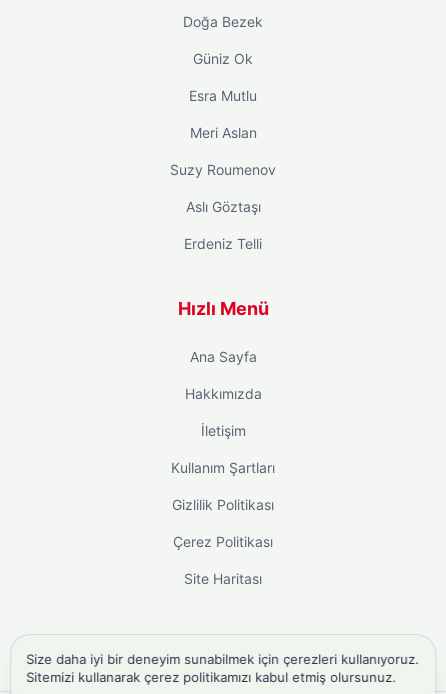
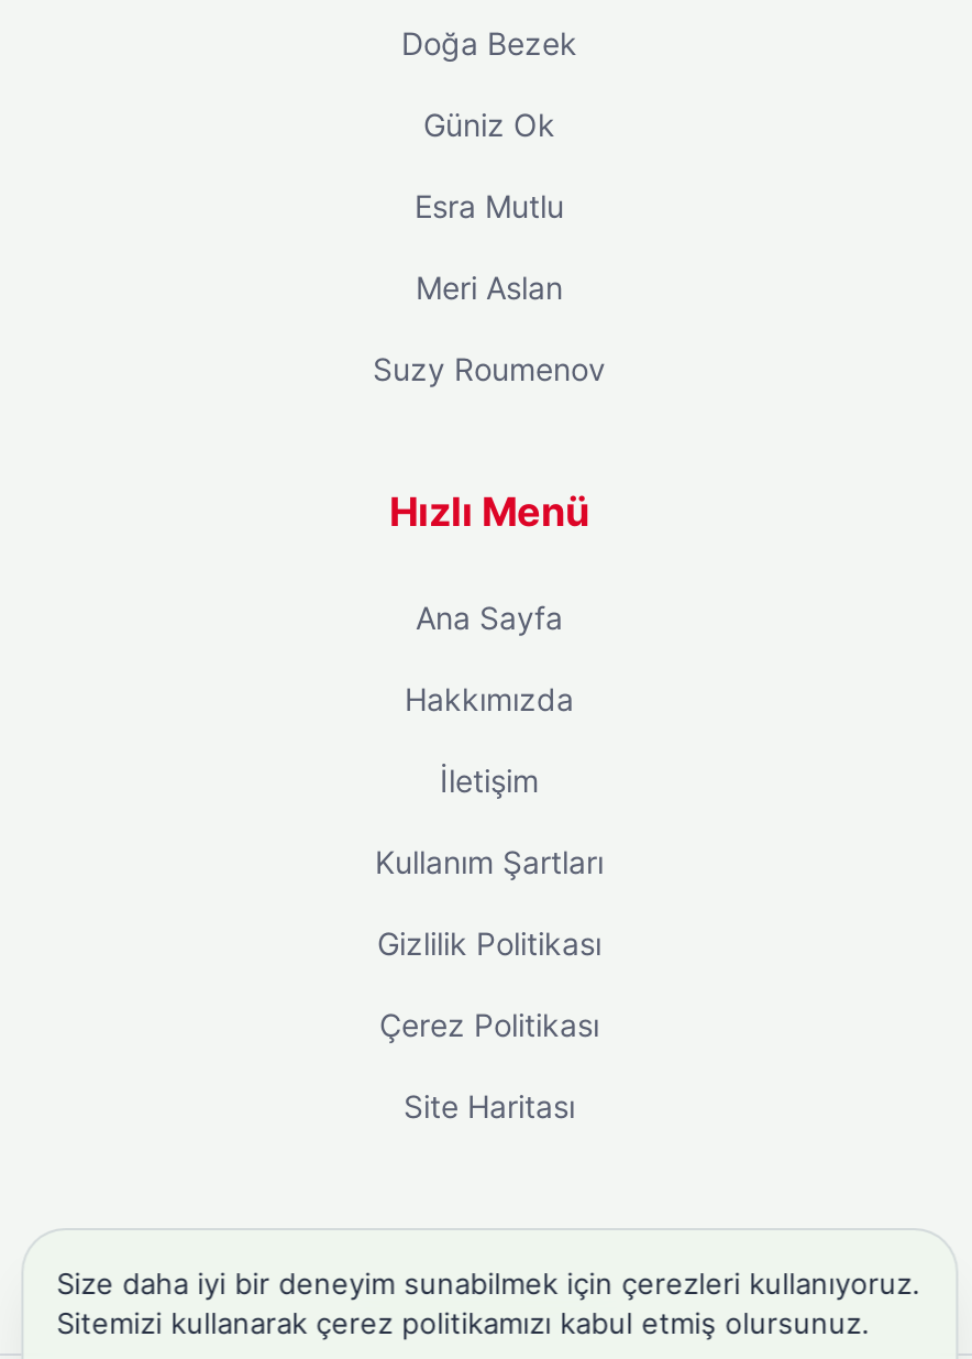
[184,197,262,251] Aslı Göztaşı | Erdeniz Telli -> none

